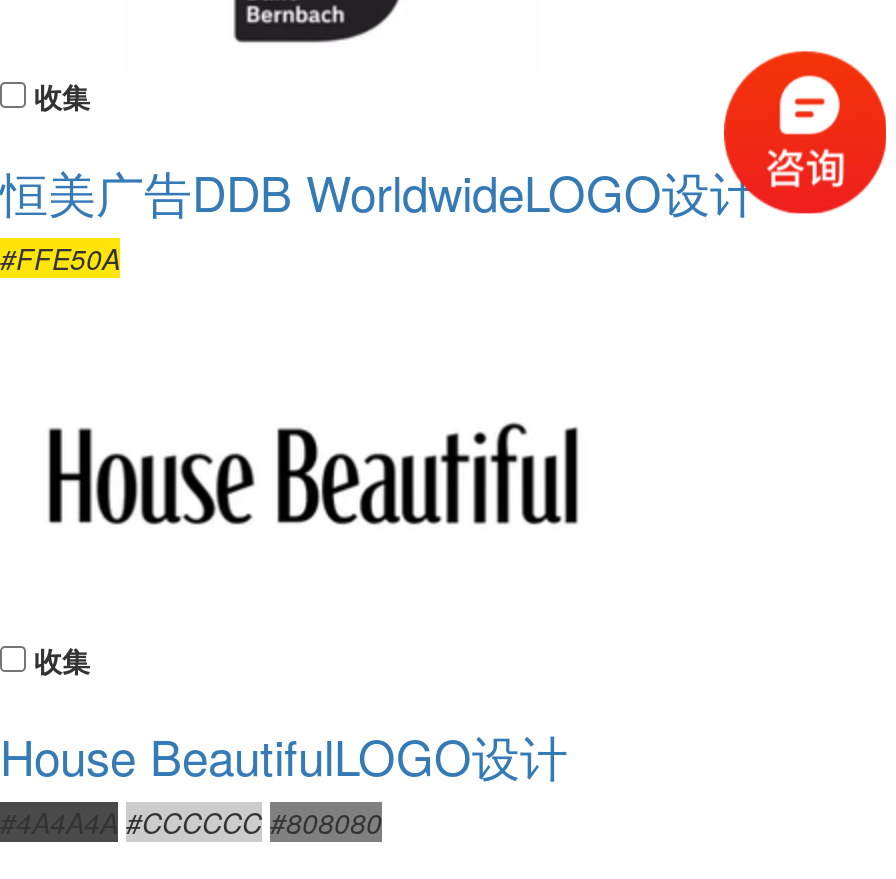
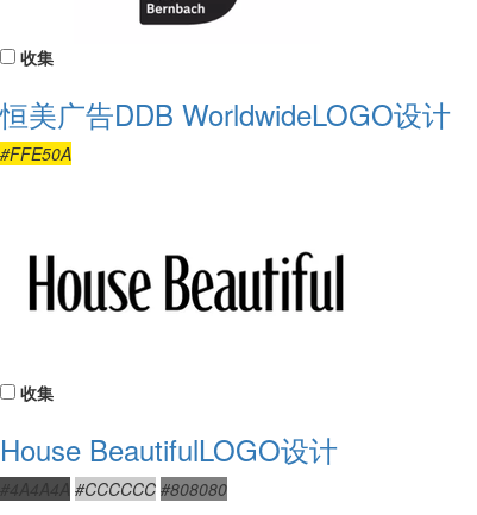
[722,48,888,216] [image] -> none

